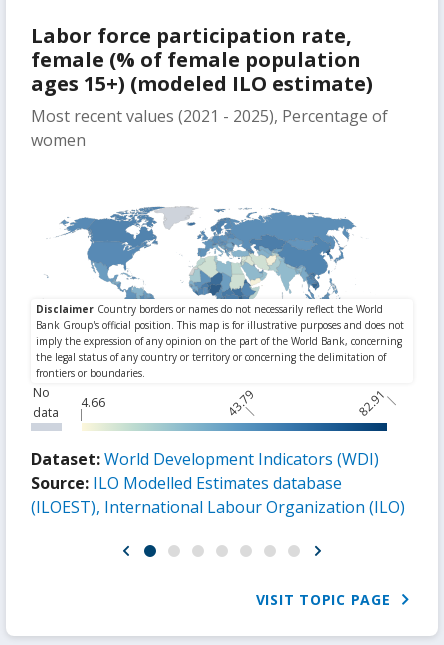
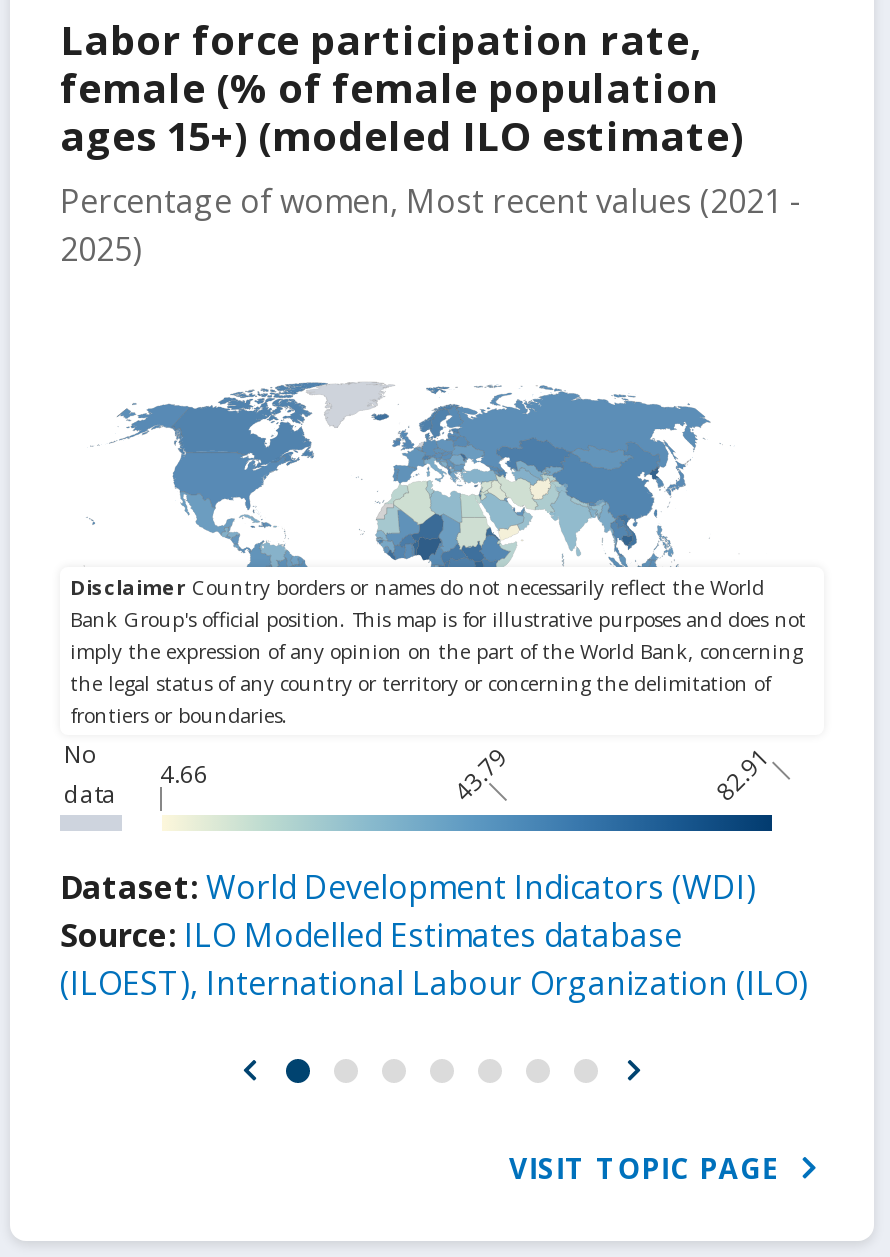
[31,105,388,151] Most recent values (2021 - 2025), Percentage of | women -> [60,179,802,271] Percentage of women, Most recent values (2021 - | 2025)

